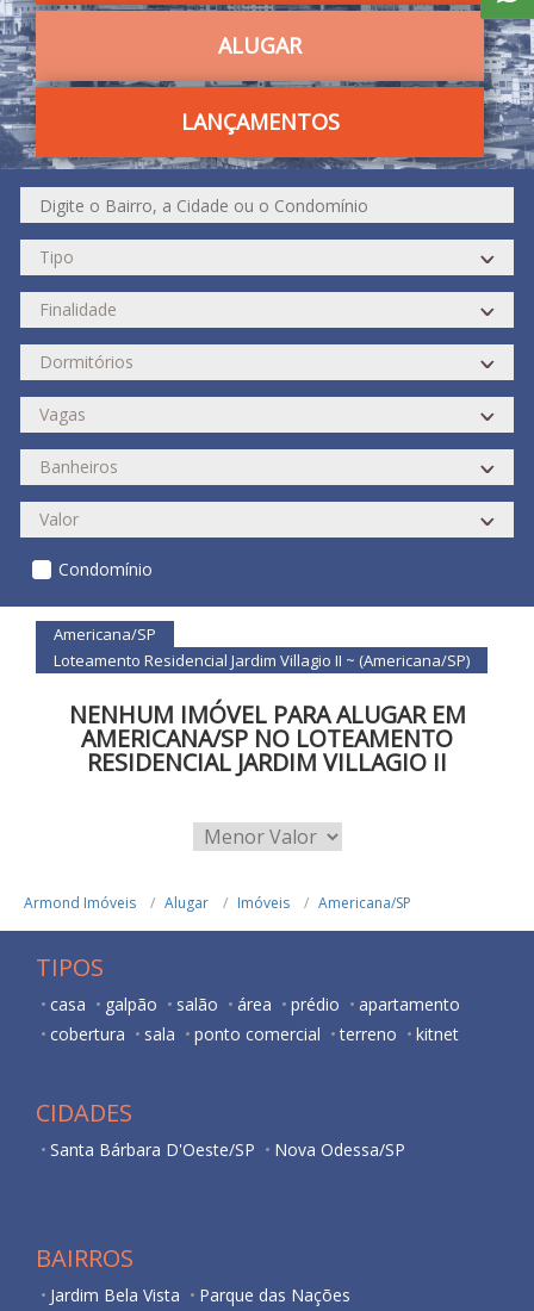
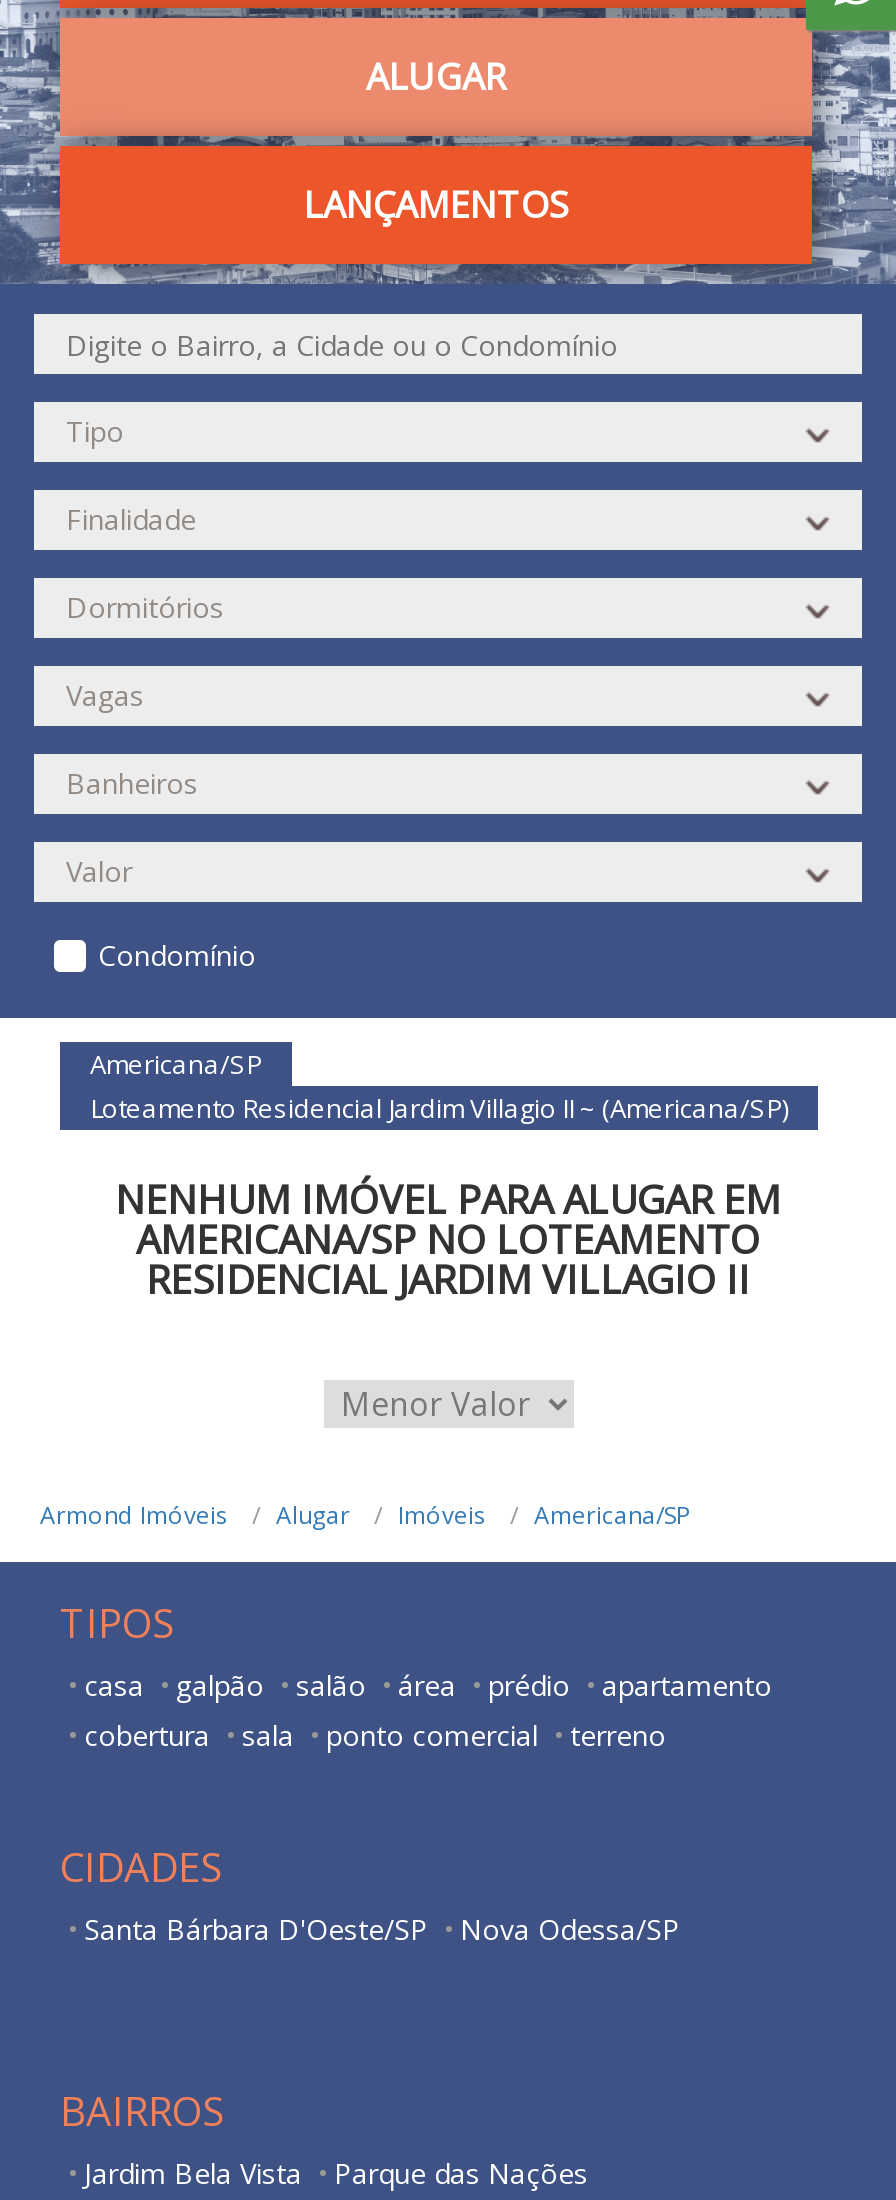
[416,1023,459,1045] kitnet -> none

